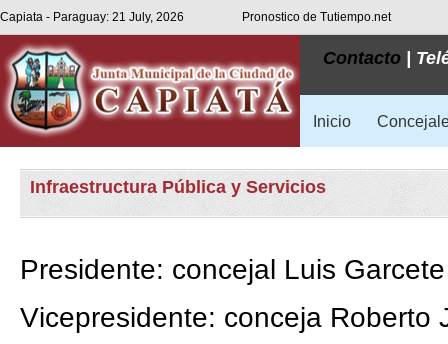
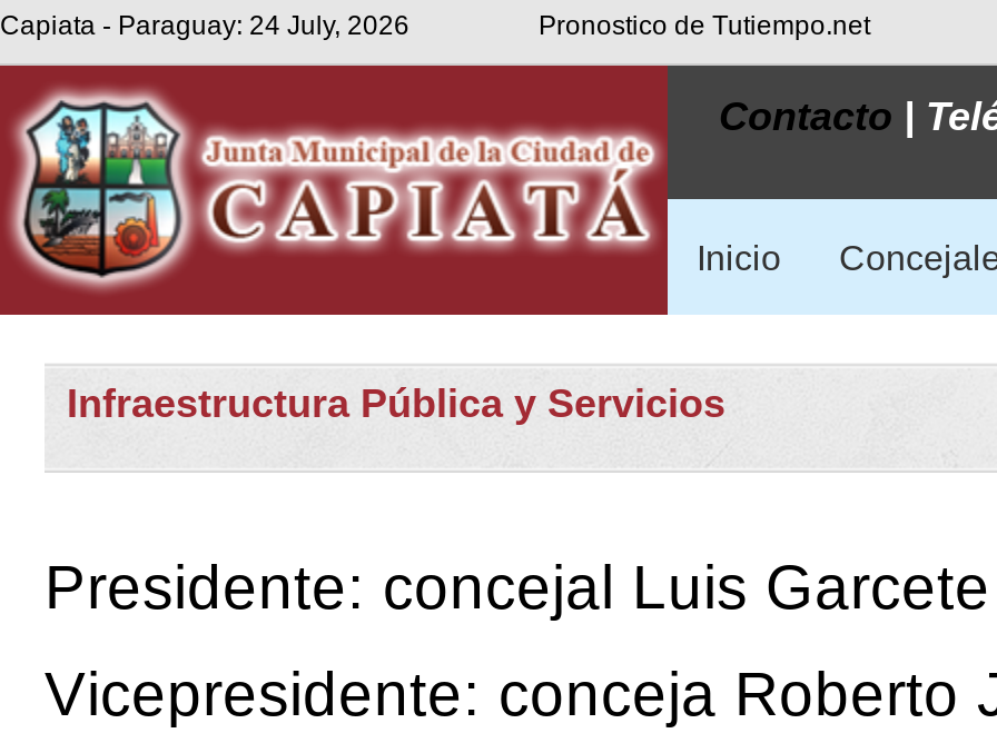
[0,10,184,24] Capiata - Paraguay: 21 July, 2026 -> [0,10,409,41] Capiata - Paraguay: 24 July, 2026

